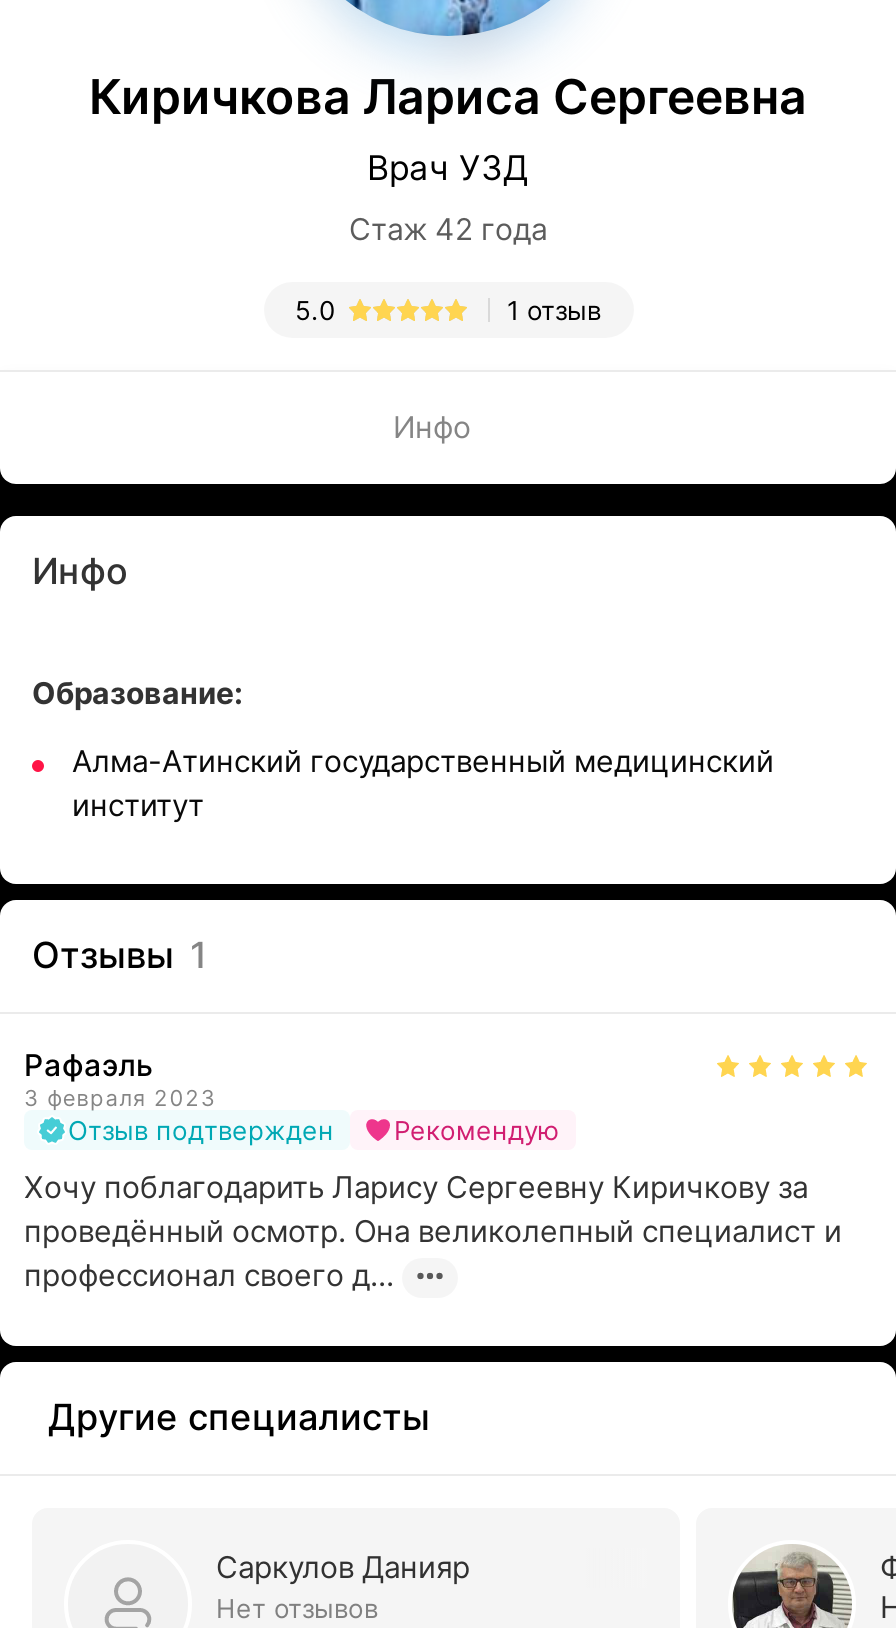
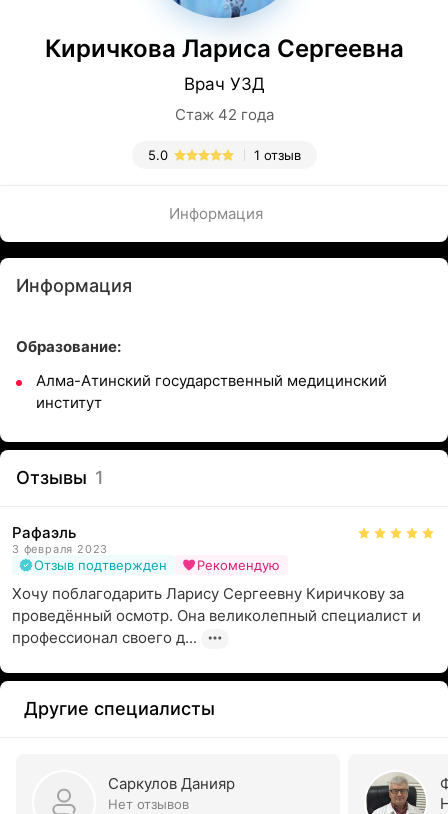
[393,408,471,446] Инфо -> [169,204,263,223] Информация
[32,550,128,592] Инфо -> [16,275,132,296] Информация

